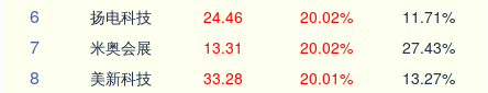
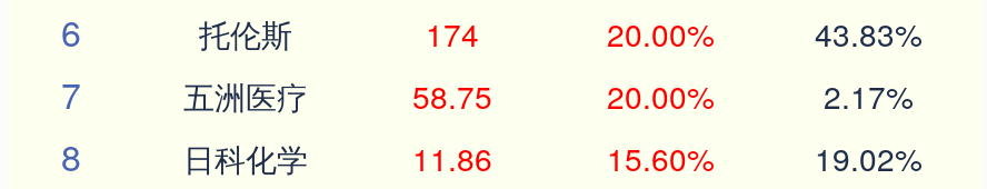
[90,6,455,28] 扬电科技 | 24.46 | 20.02% | 11.71% -> [199,12,921,56] 托伦斯 | 174 | 20.00% | 43.83%
[90,36,455,58] 米奥会展 | 13.31 | 20.02% | 27.43% -> [183,74,913,118] 五洲医疗 | 58.75 | 20.00% | 2.17%
[90,67,455,89] 美新科技 | 33.28 | 20.01% | 13.27% -> [183,136,921,181] 日科化学 | 11.86 | 15.60% | 19.02%

